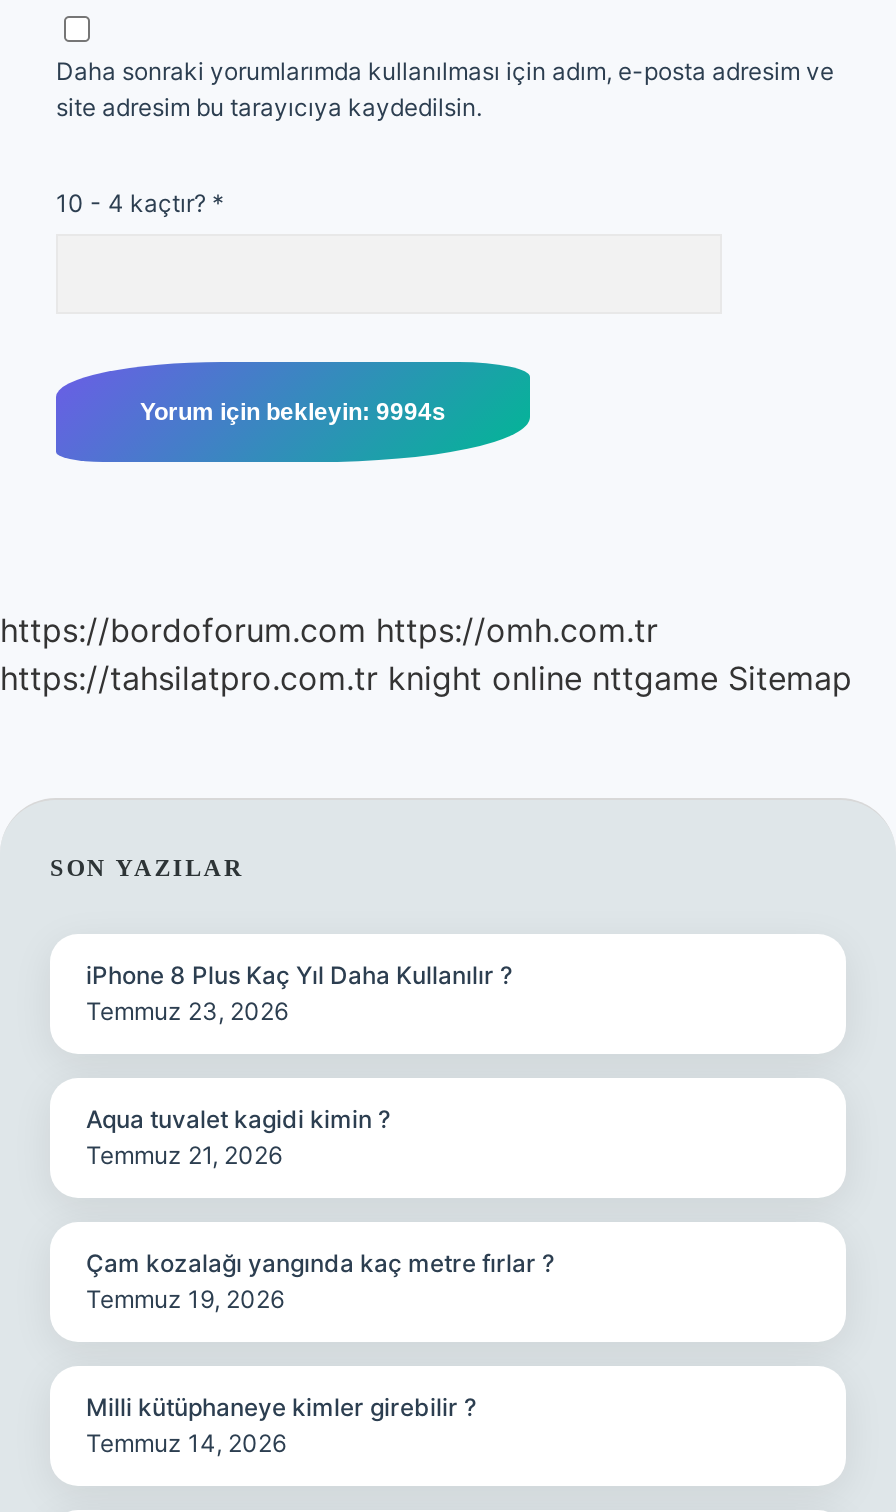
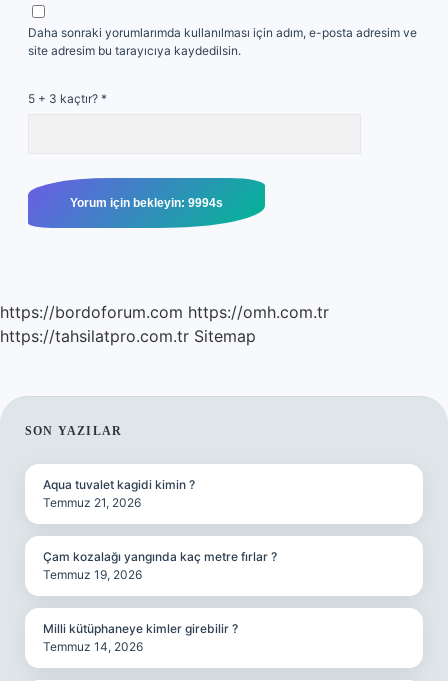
[56,188,224,218] 10 - 4 kaçtır? * -> [28,91,107,106] 5 + 3 kaçtır? *
[0,658,852,698] https://tahsilatpro.com.tr knight online nttgame Sitemap -> [0,326,256,346] https://tahsilatpro.com.tr Sitemap
[86,960,512,1026] iPhone 8 Plus Kaç Yıl Daha Kullanılır ? | Temmuz 23, 2026 -> none

